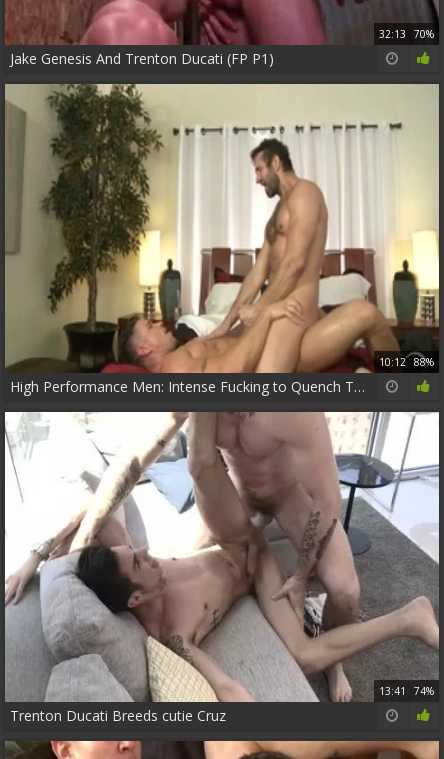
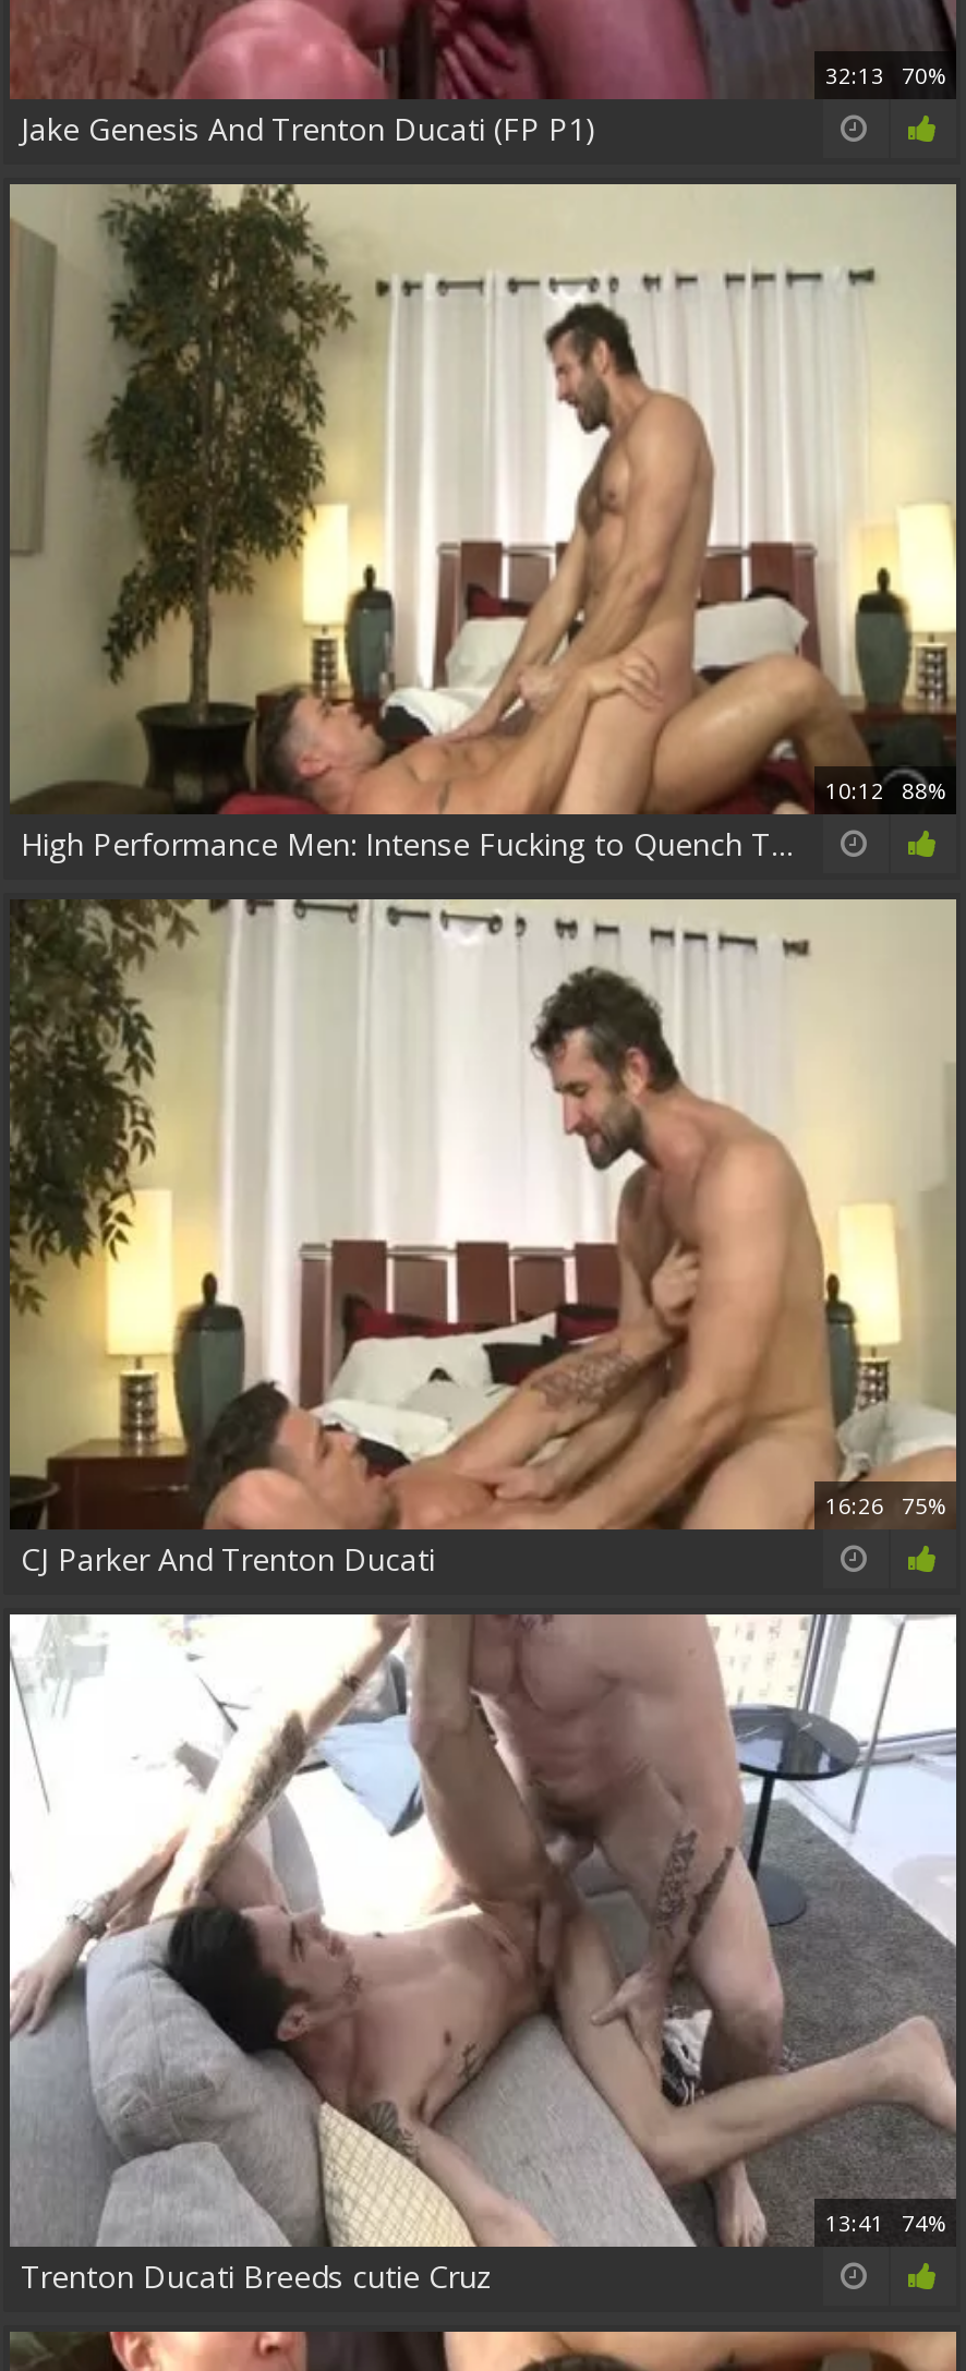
none -> [10,898,956,1580] [image] | 16:26 75% | CJ Parker And Trenton Ducati

